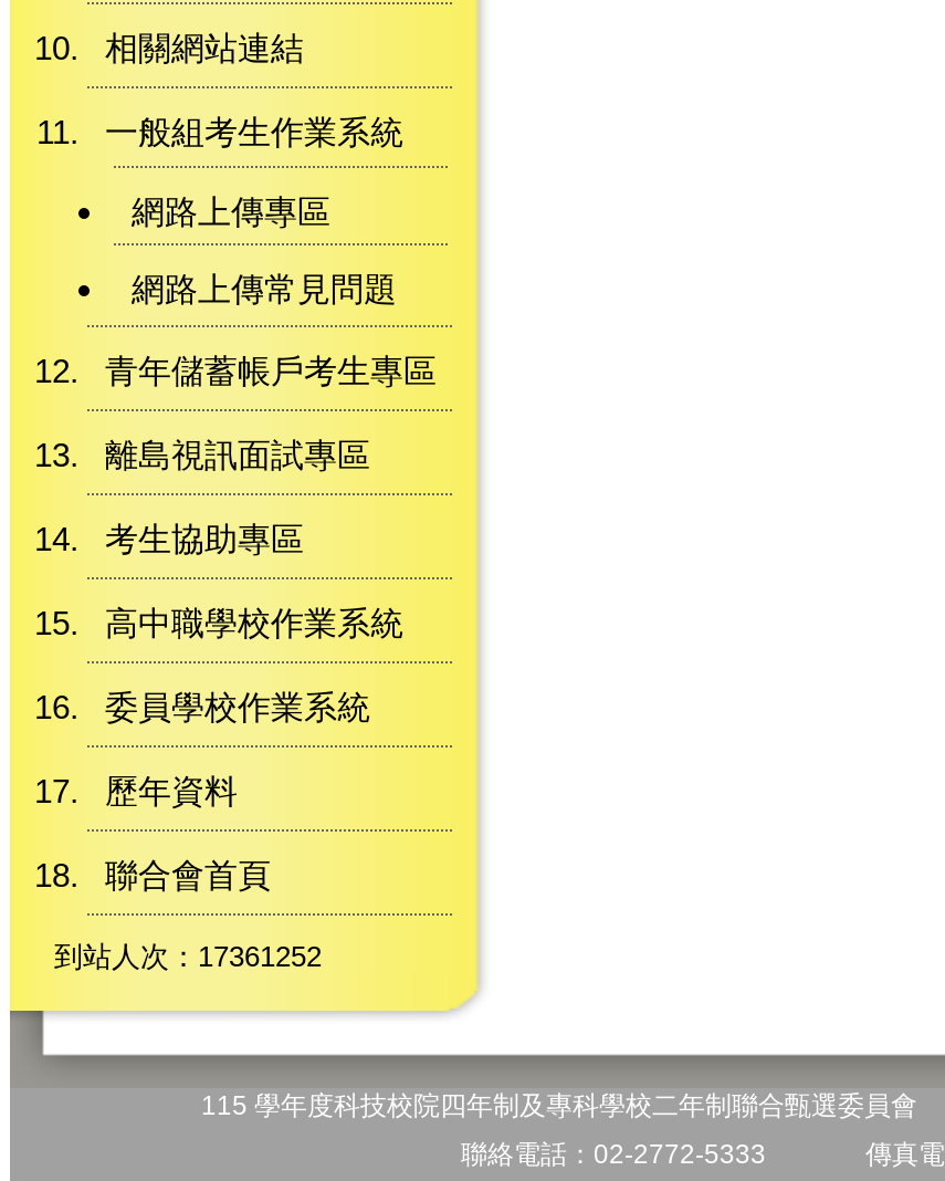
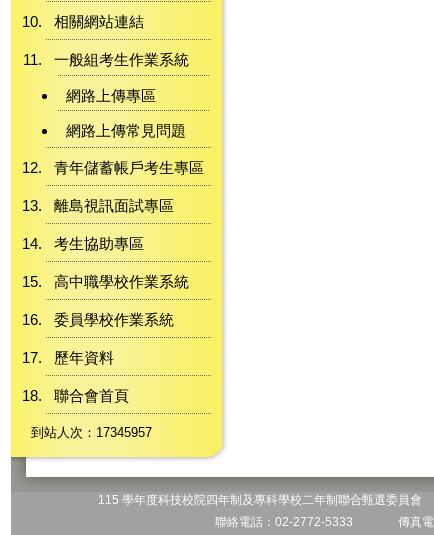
[54,940,322,973] 到站人次：17361252 -> [31,425,152,440] 到站人次：17345957

